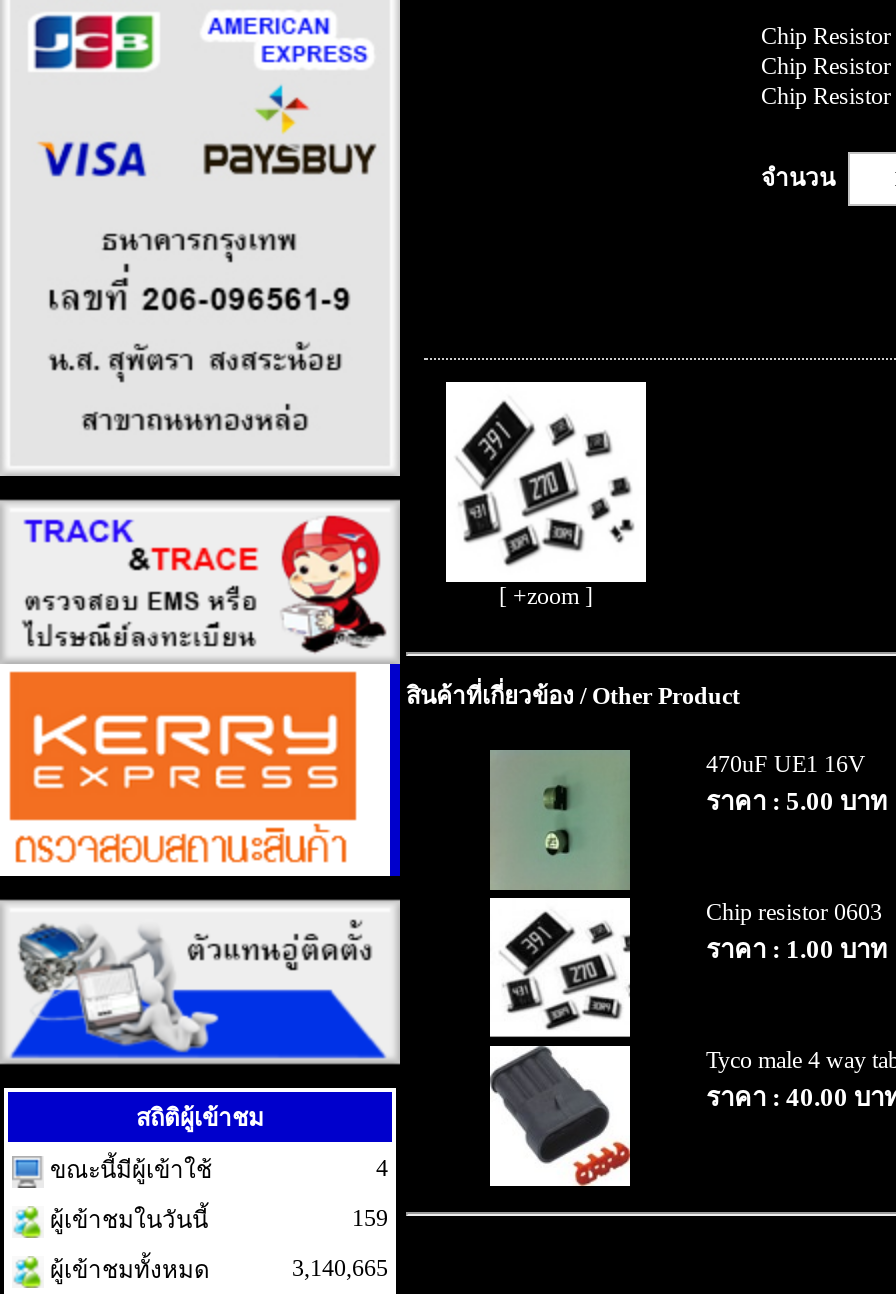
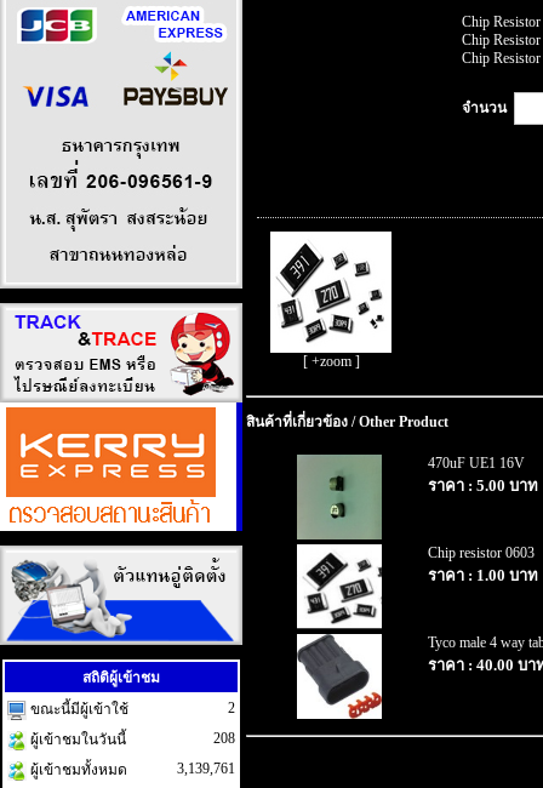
[376,1154,388,1182] 4 -> [228,700,235,716] 2
[352,1204,388,1232] 159 -> [213,730,235,747] 208
[292,1254,388,1282] 3,140,665 -> [177,760,235,777] 3,139,761

